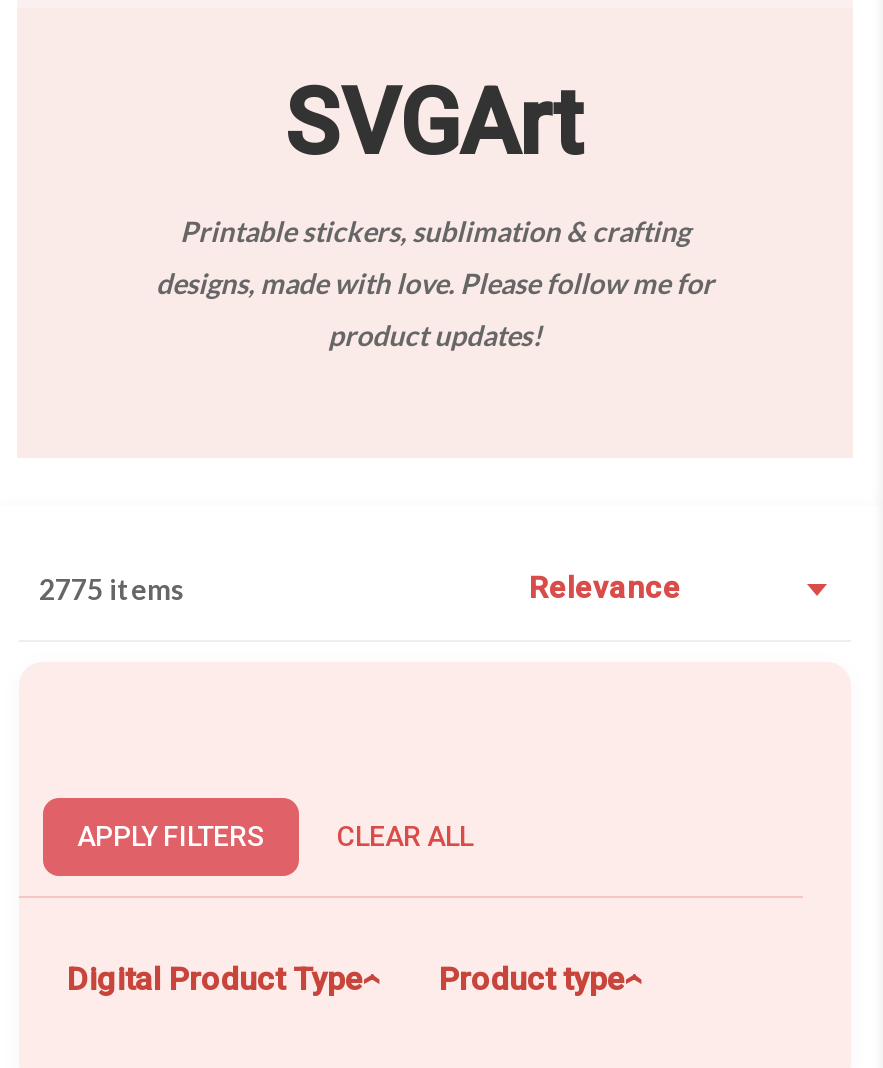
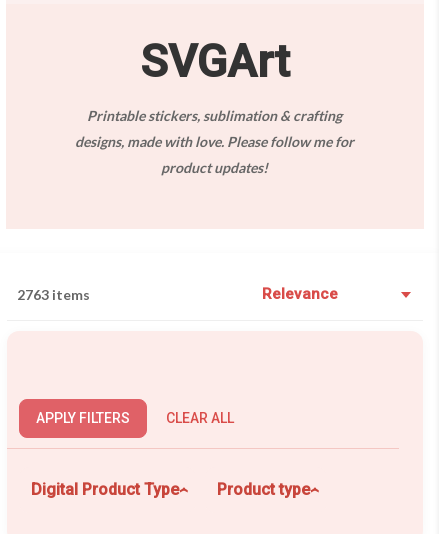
[39,571,185,605] 2775 items -> [17,285,90,302] 2763 items

